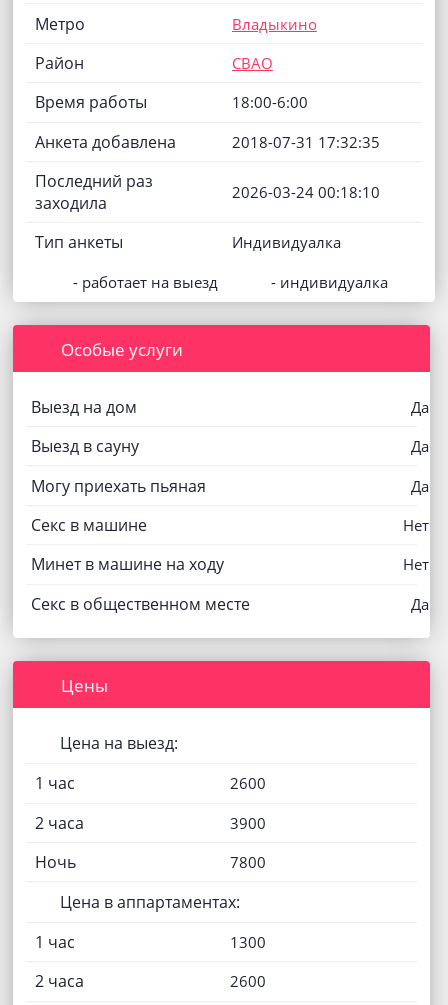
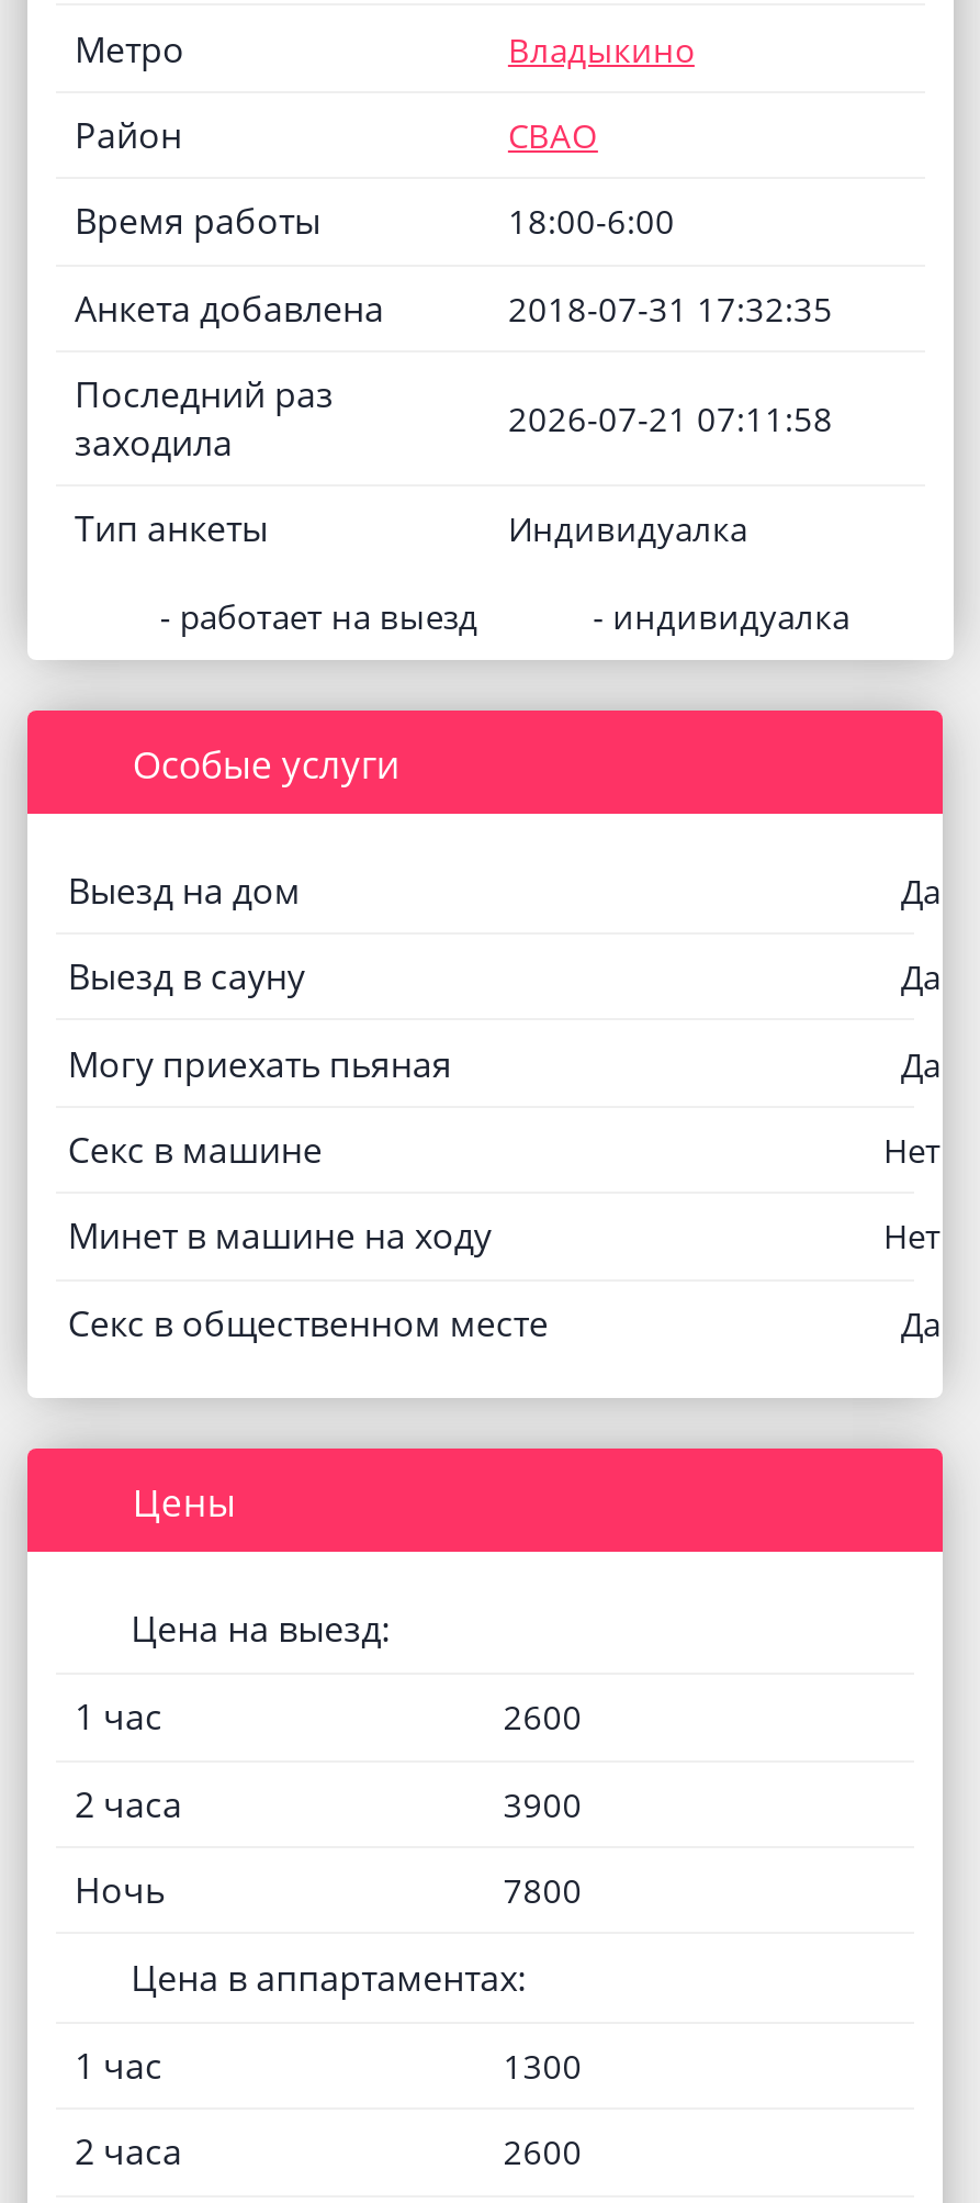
[232,182,380,202] 2026-03-24 00:18:10 -> [508,397,833,441] 2026-07-21 07:11:58

